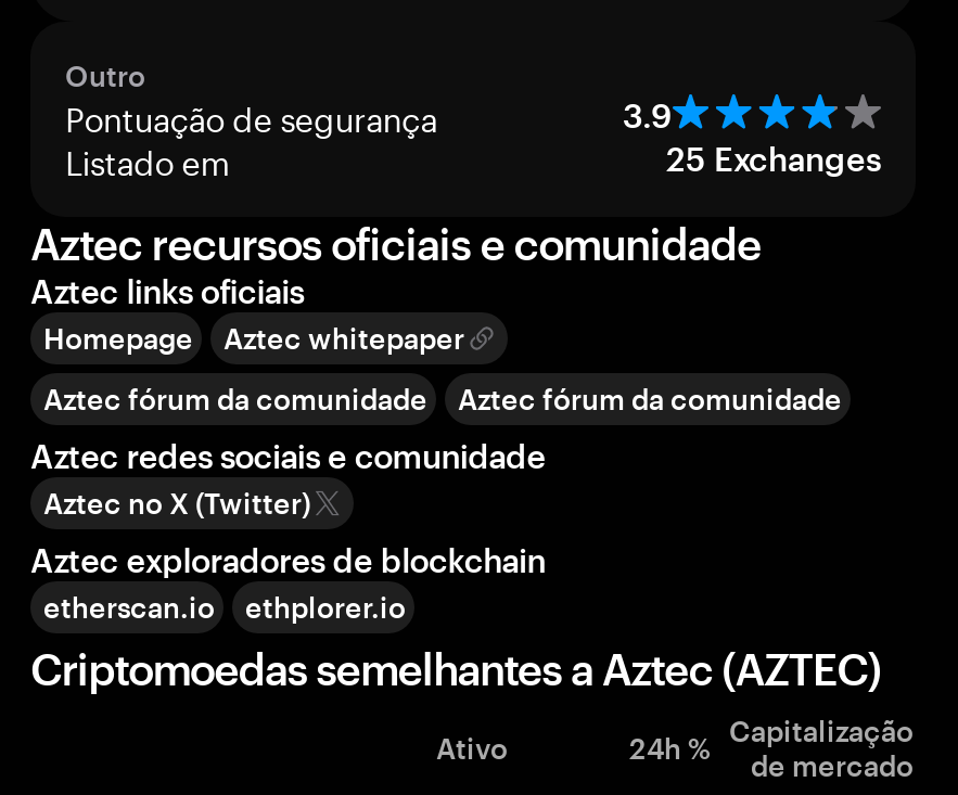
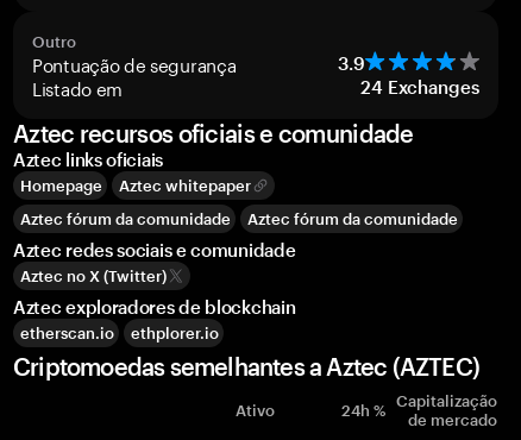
[666,139,881,178] 25 Exchanges -> [360,76,479,98] 24 Exchanges

